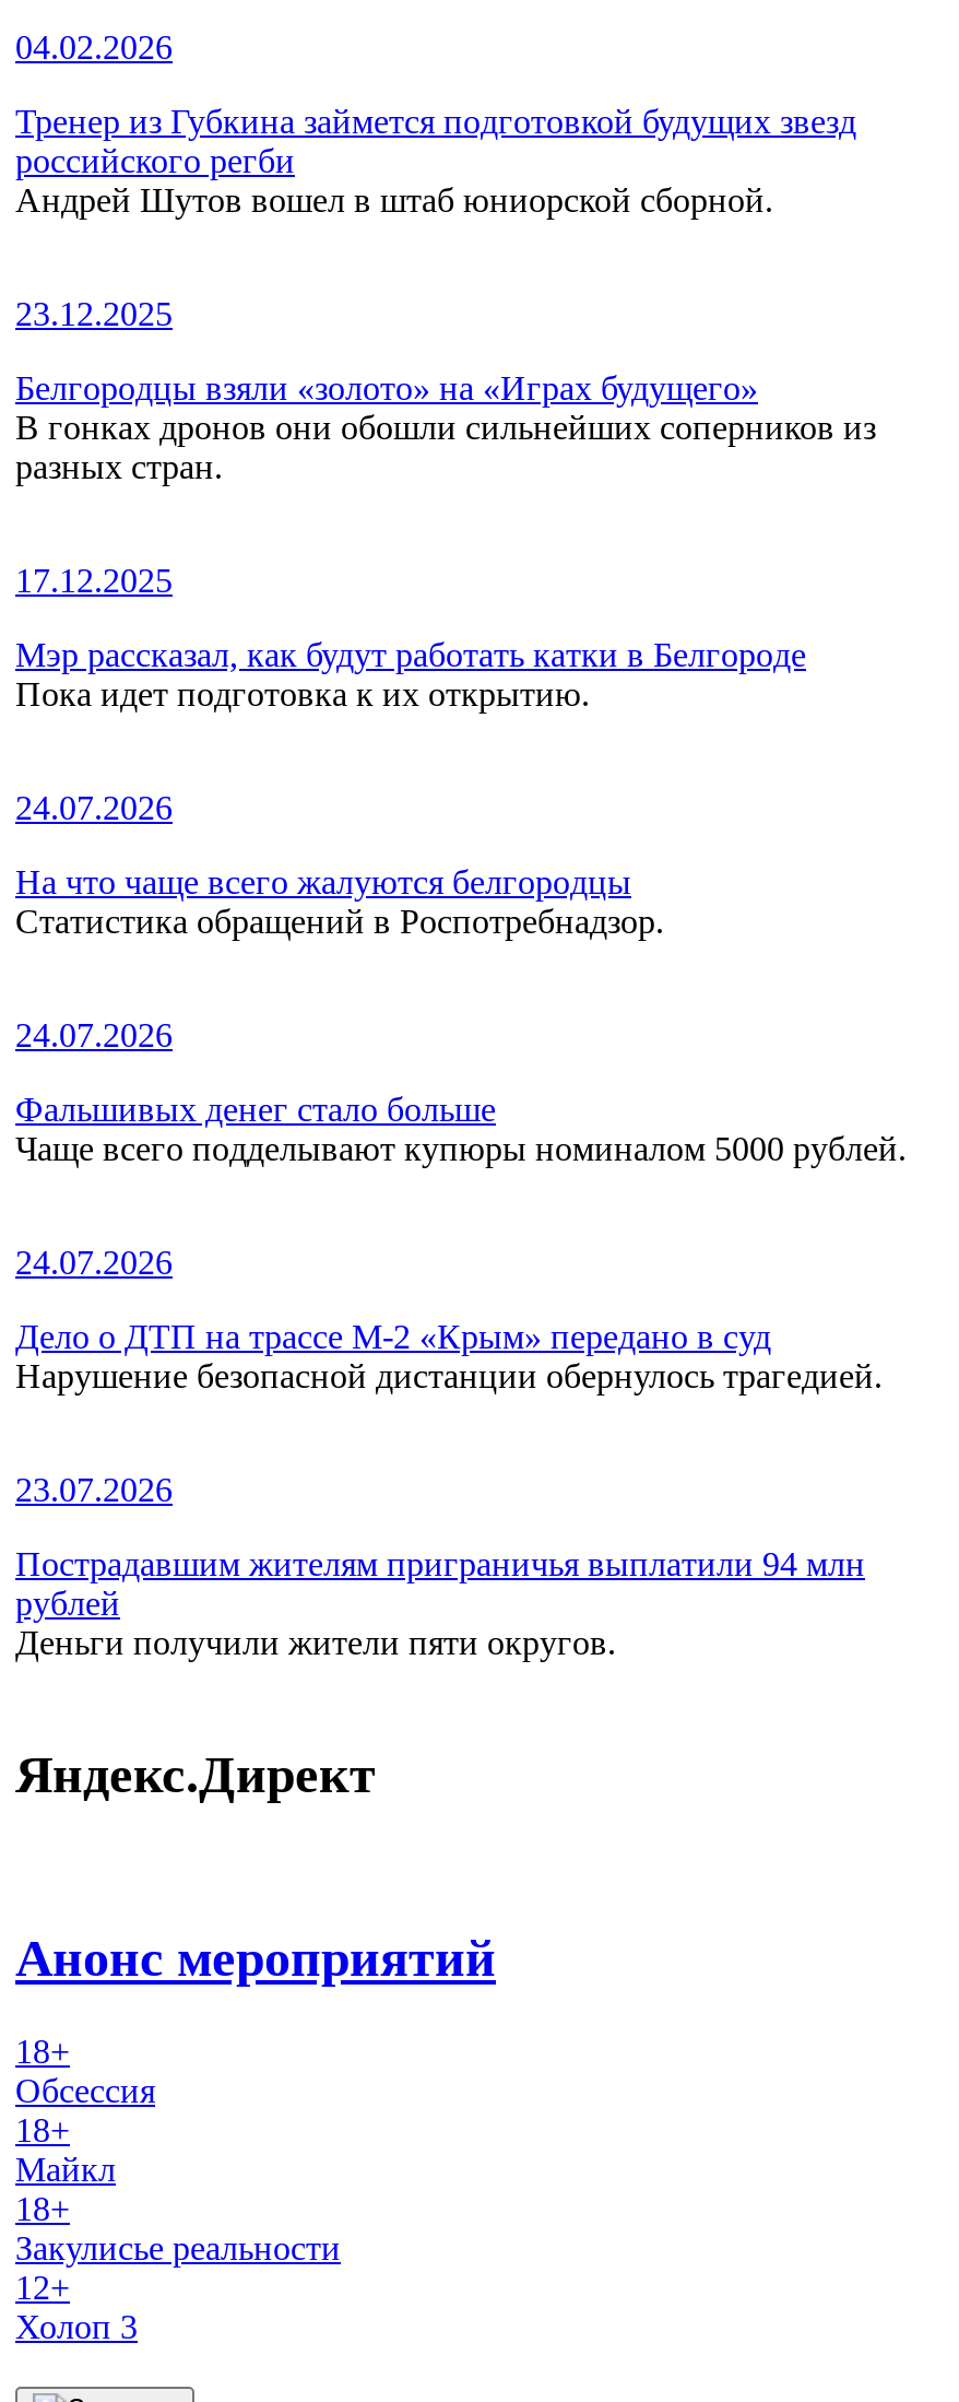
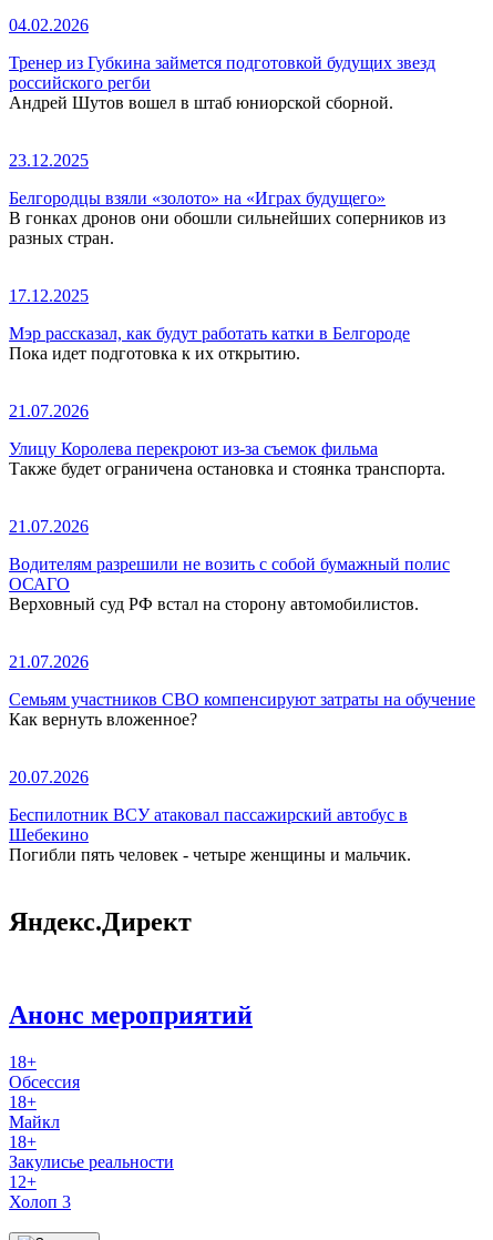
[15,788,173,826] 24.07.2026 -> [9,401,89,420] 21.07.2026
[15,863,664,939] На что чаще всего жалуются белгородцы | Статистика обращений в Роспотребнадзор. -> [9,439,445,478] Улицу Королева перекроют из-за съемок фильма | Также будет ограничена остановка и стоянка транспорта.
[15,1016,173,1053] 24.07.2026 -> [9,517,89,535] 21.07.2026
[15,1090,907,1166] Фальшивых денег стало больше | Чаще всего подделывают купюры номиналом 5000 рублей. -> [9,554,450,613] Водителям разрешили не возить с собой бумажный полис | ОСАГО | Верховный суд РФ встал на сторону автомобилистов.
[15,1243,173,1280] 24.07.2026 -> [9,652,89,671] 21.07.2026
[15,1317,883,1394] Дело о ДТП на трассе М-2 «Крым» передано в суд | Нарушение безопасной дистанции обернулось трагедией. -> [9,690,475,728] Семьям участников СВО компенсируют затраты на обучение | Как вернуть вложенное?
[15,1470,173,1507] 23.07.2026 -> [9,767,89,786] 20.07.2026
[15,1545,865,1660] Пострадавшим жителям приграничья выплатили 94 млн | рублей | Деньги получили жители пяти округов. -> [9,805,411,864] Беспилотник ВСУ атаковал пассажирский автобус в | Шебекино | Погибли пять человек - четыре женщины и мальчик.

